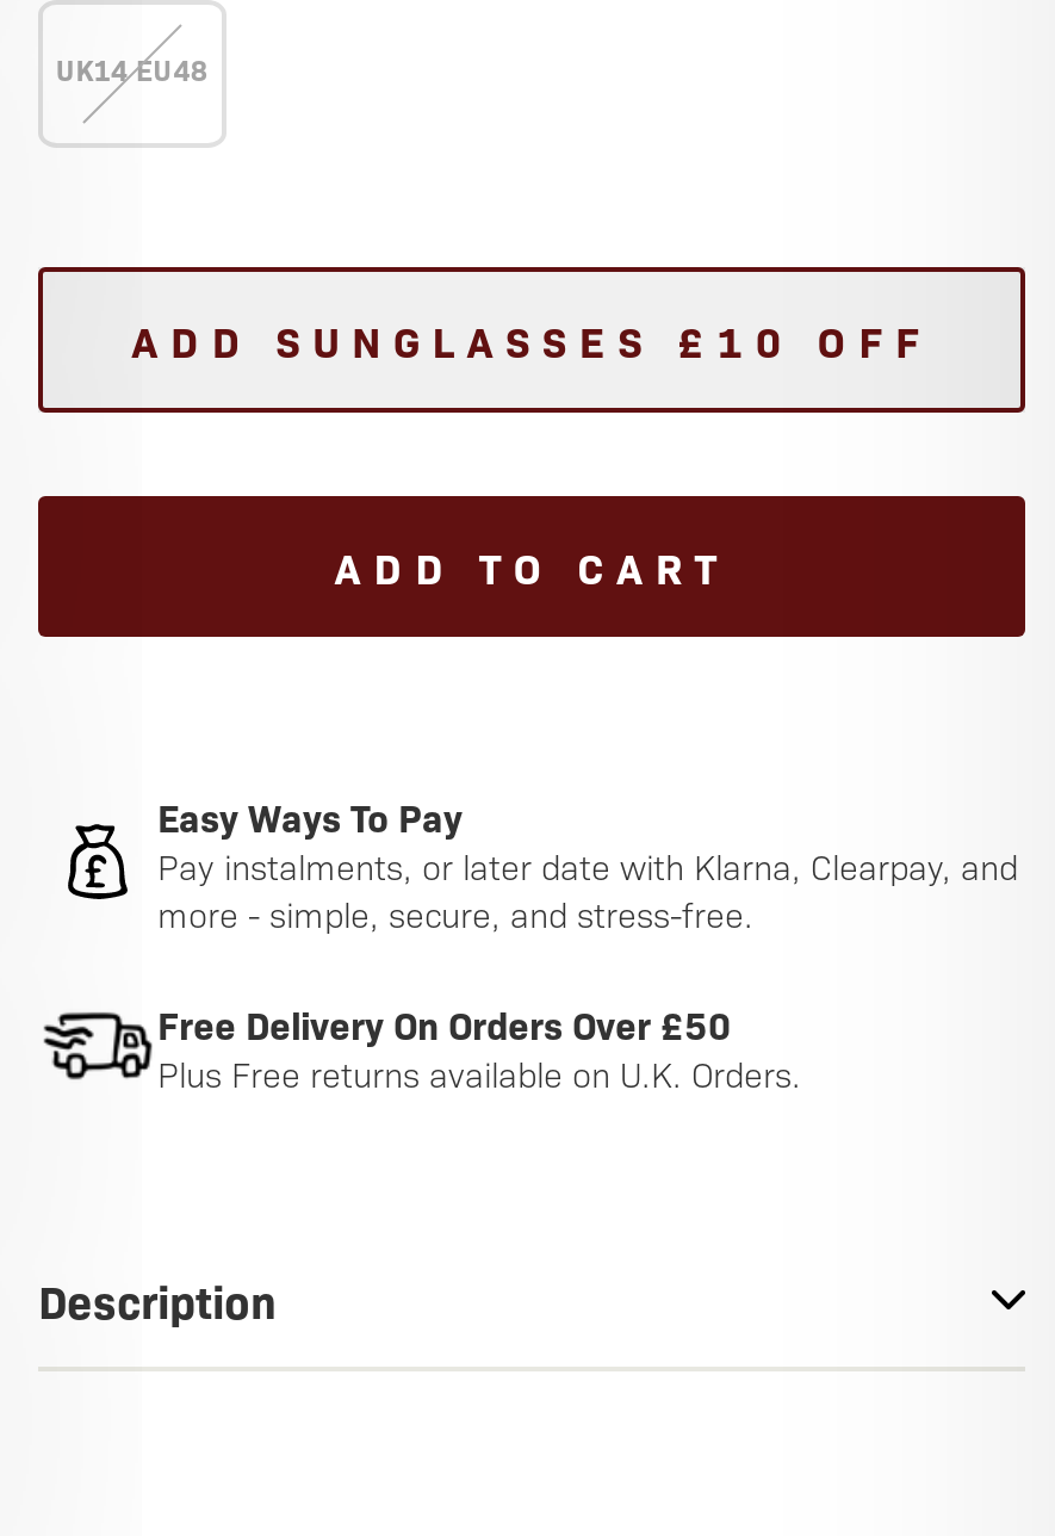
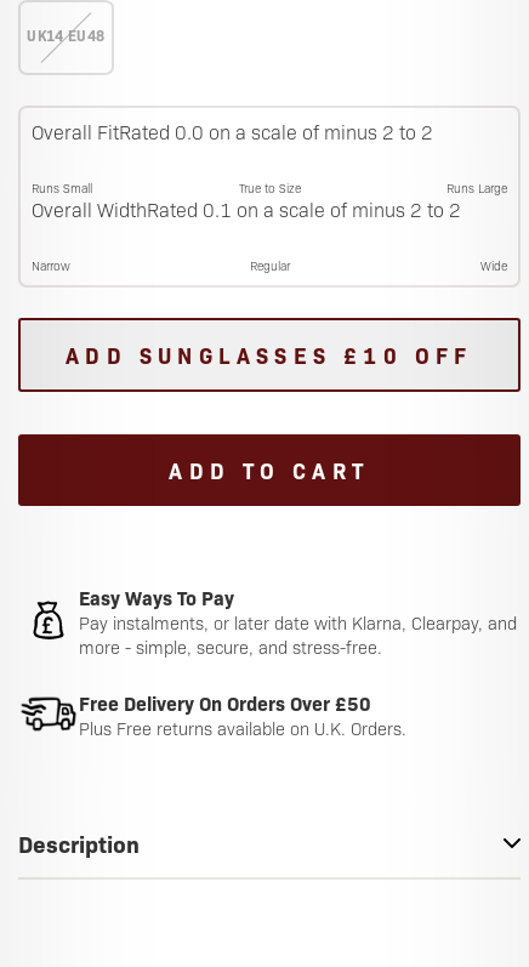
none -> [32,119,507,273] Overall FitRated 0.0 on a scale of minus 2 to 2 | Runs Small | True to Size | Runs Large | Overall WidthRated 0.1 on a scale of minus 2 to 2 | Narrow | Regular | Wide

